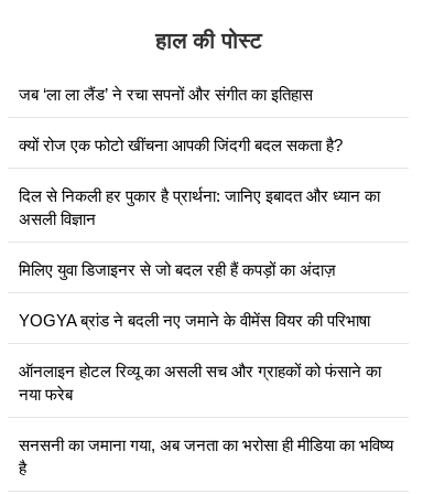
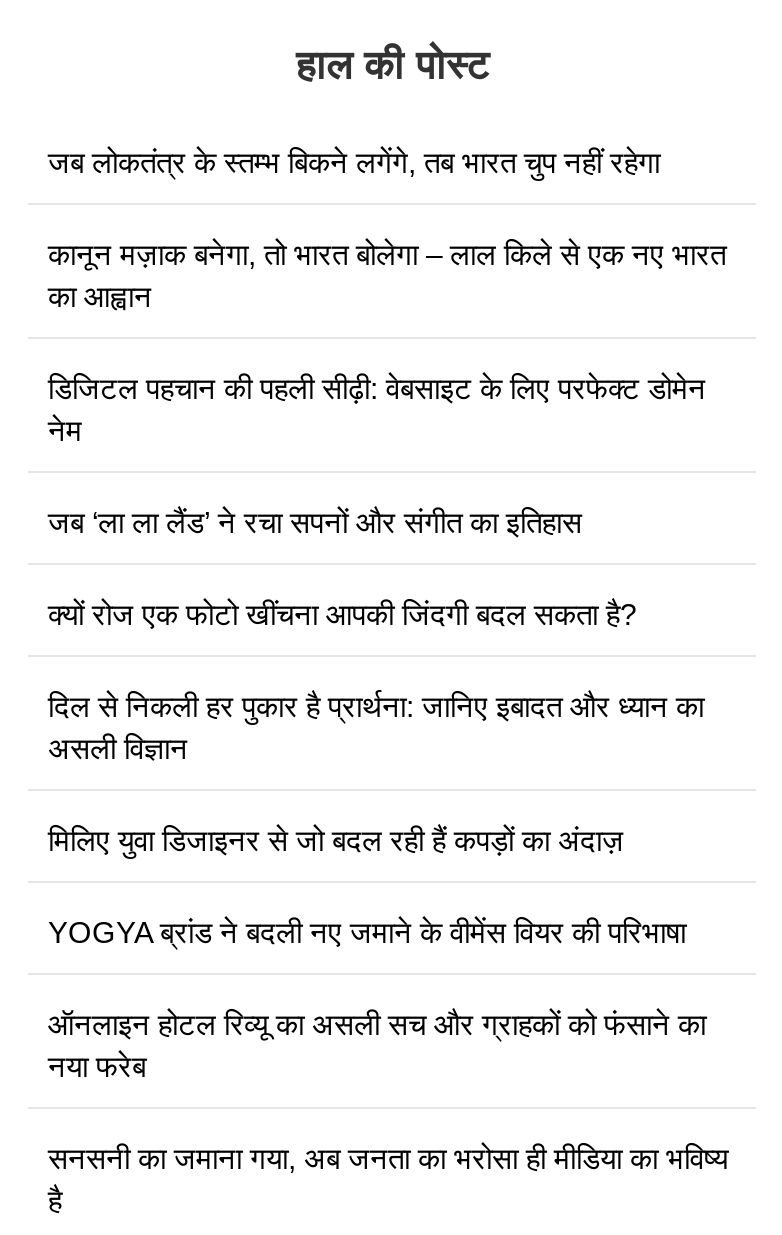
none -> [48,145,726,447] जब लोकतंत्र के स्तम्भ बिकने लगेंगे, तब भारत चुप नहीं रहेगा | कानून मज़ाक बनेगा, तो भारत बोलेगा – लाल किले से एक नए भारत | का आह्वान | डिजिटल पहचान की पहली सीढ़ी: वेबसाइट के लिए परफेक्ट डोमेन | नेम

